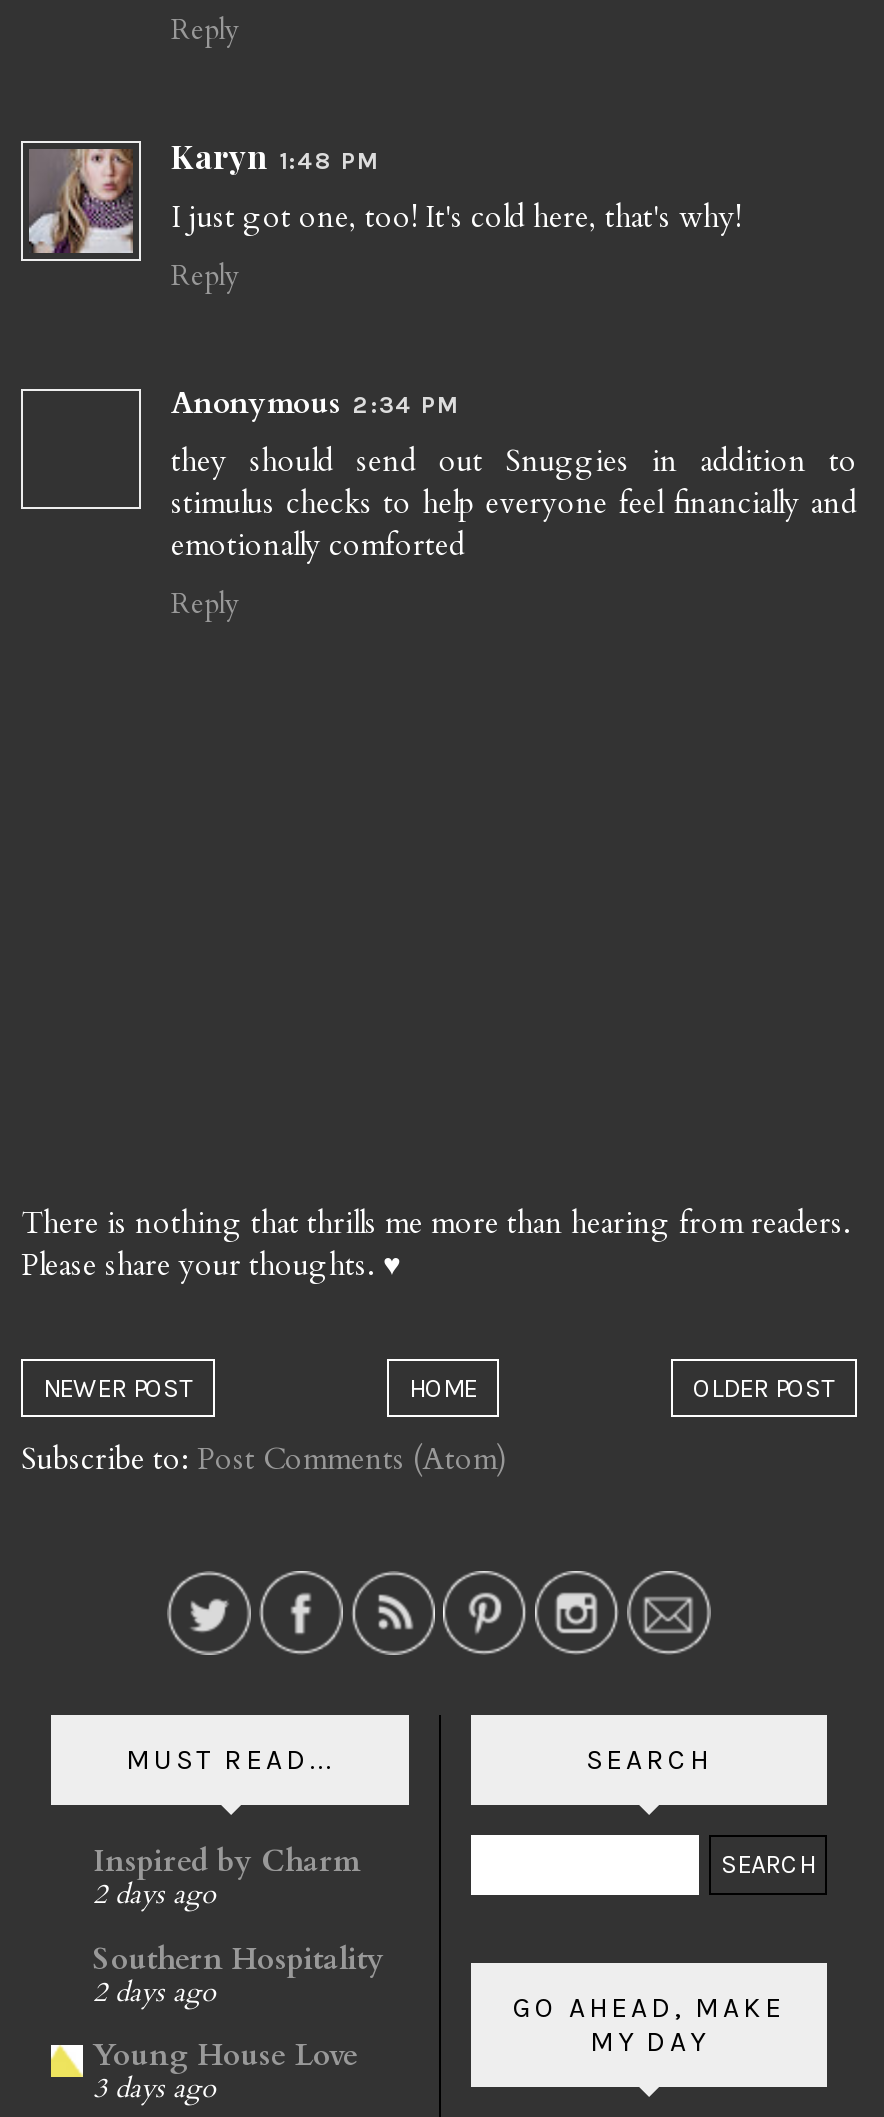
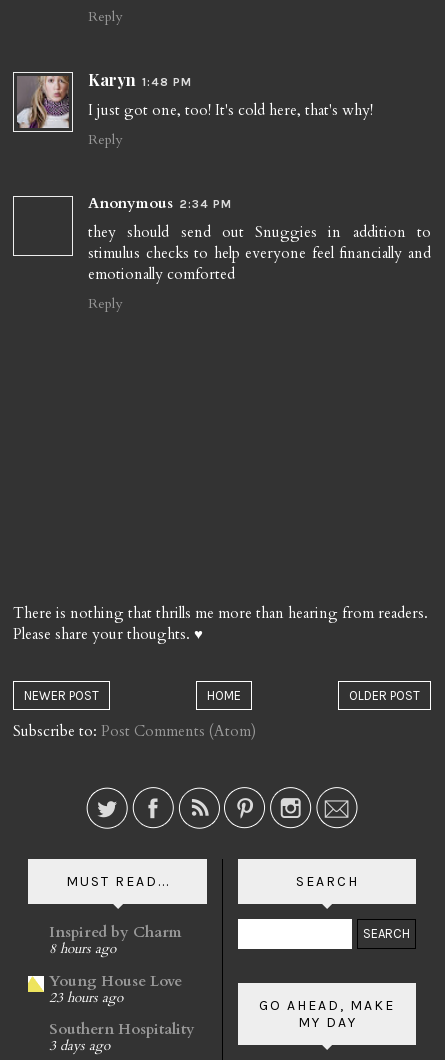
[93,1878,215,2011] 2 days ago | 2 days ago -> [49,940,116,958] 8 hours ago
moved [93,1939,385,1979] -> [49,1019,195,1039]: Southern Hospitality
moved [93,2036,359,2076] -> [49,971,182,991]: Young House Love
none -> [49,989,123,1007] 23 hours ago

